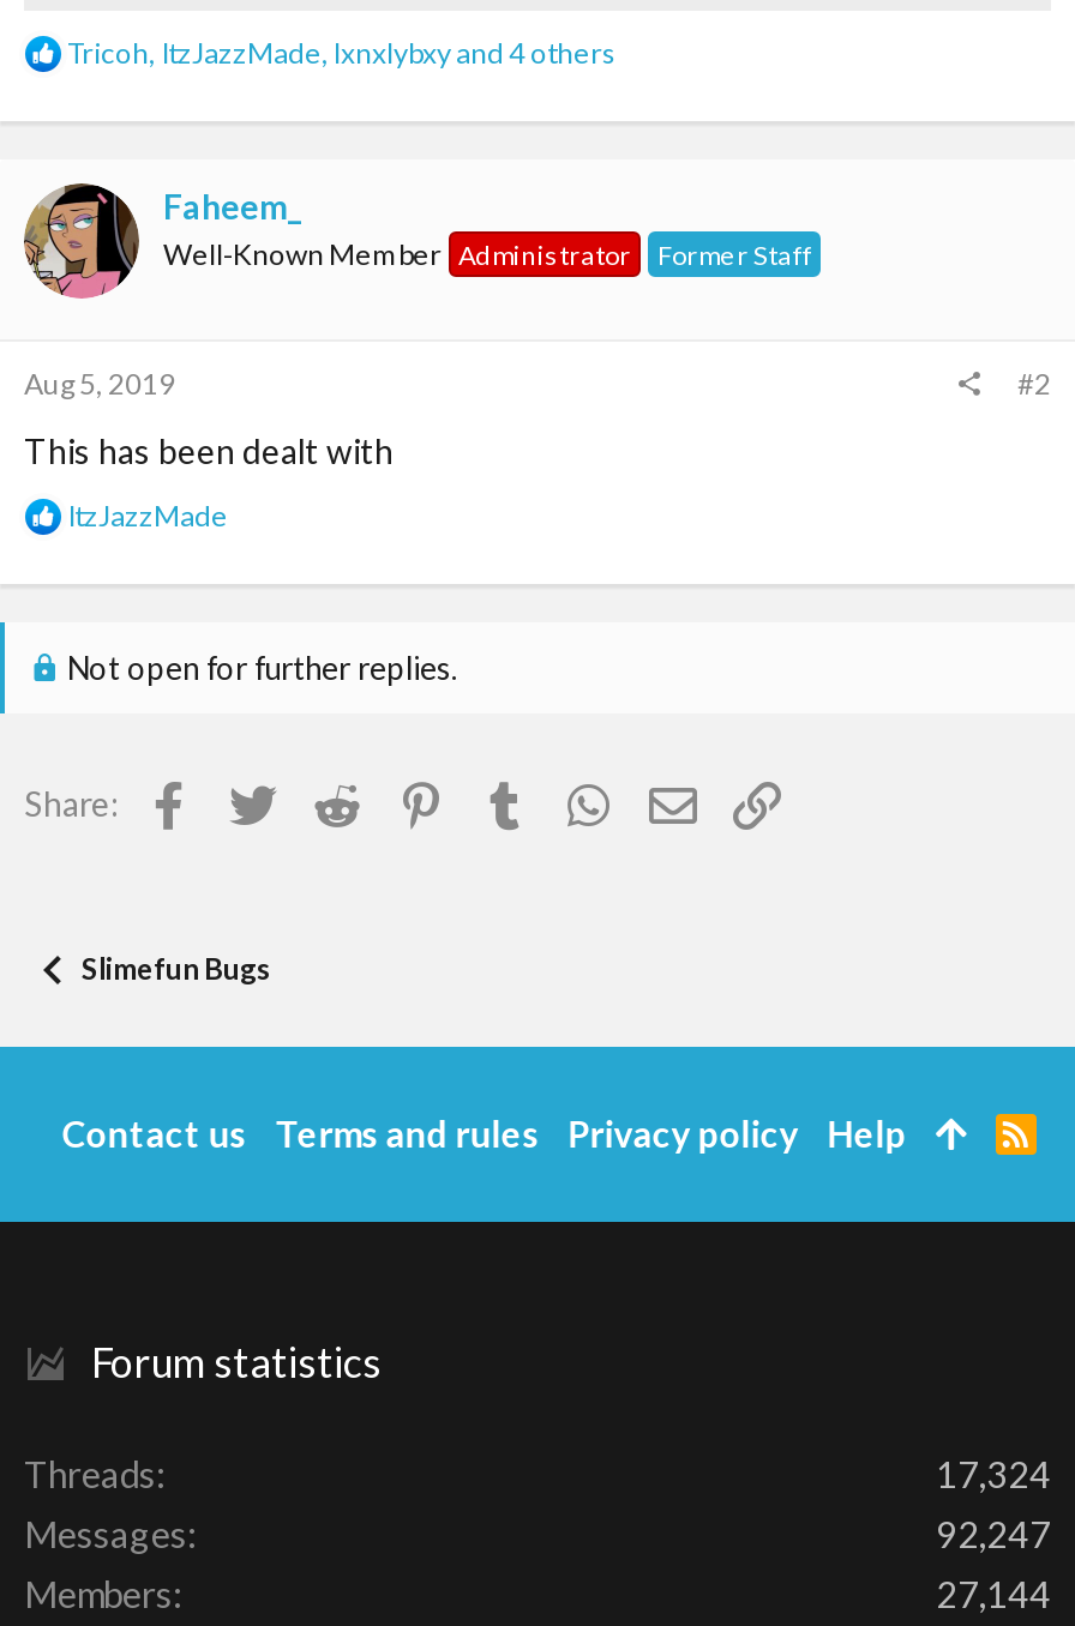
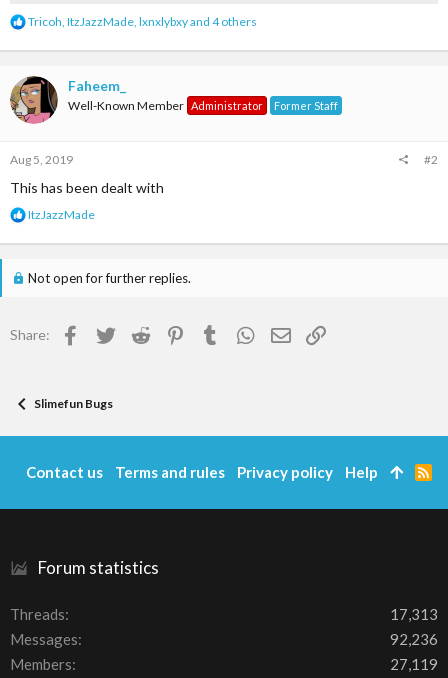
[936,1451,1051,1495] 17,324 -> [390,605,438,623] 17,313
[936,1511,1051,1555] 92,247 -> [390,630,438,648] 92,236
[936,1571,1051,1614] 27,144 -> [390,655,438,673] 27,119

